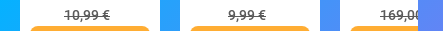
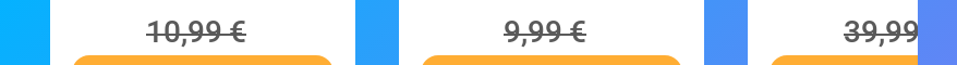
[380,7,434,23] 169,00 € -> [844,13,944,48] 39,99 €

